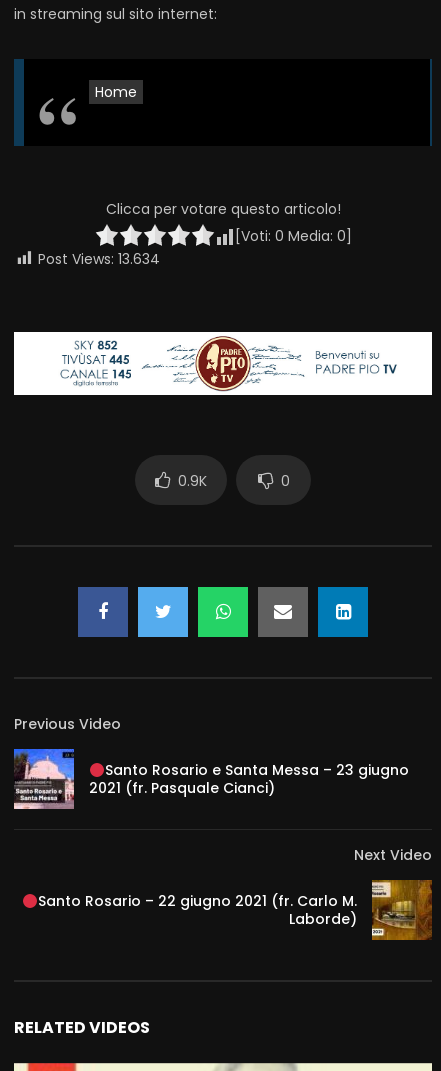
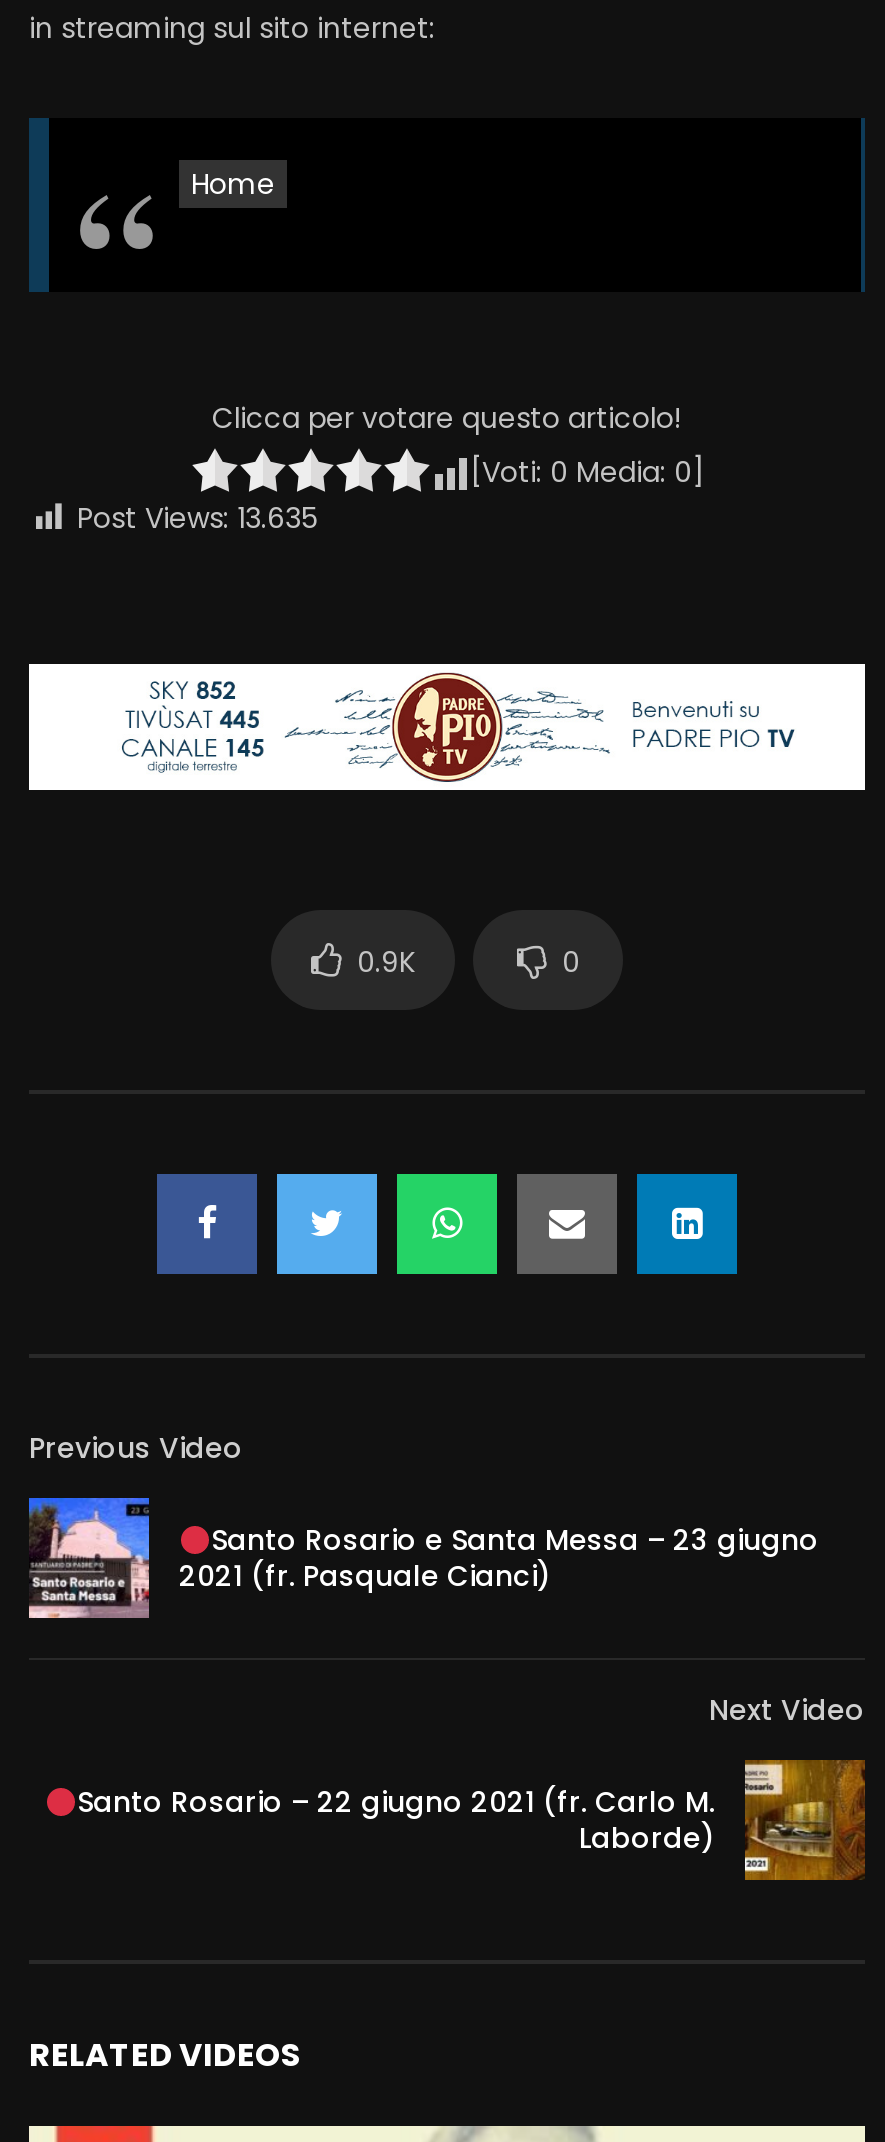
[38,249,160,269] Post Views: 13.634 -> [77,498,317,538] Post Views: 13.635

